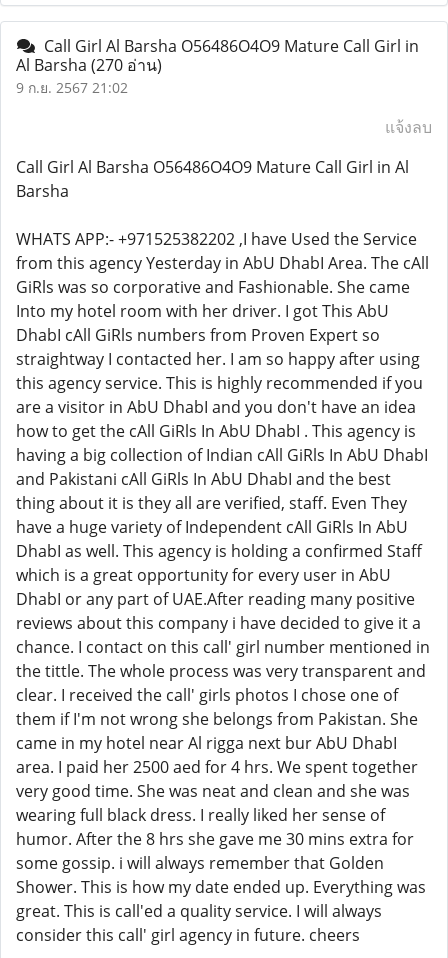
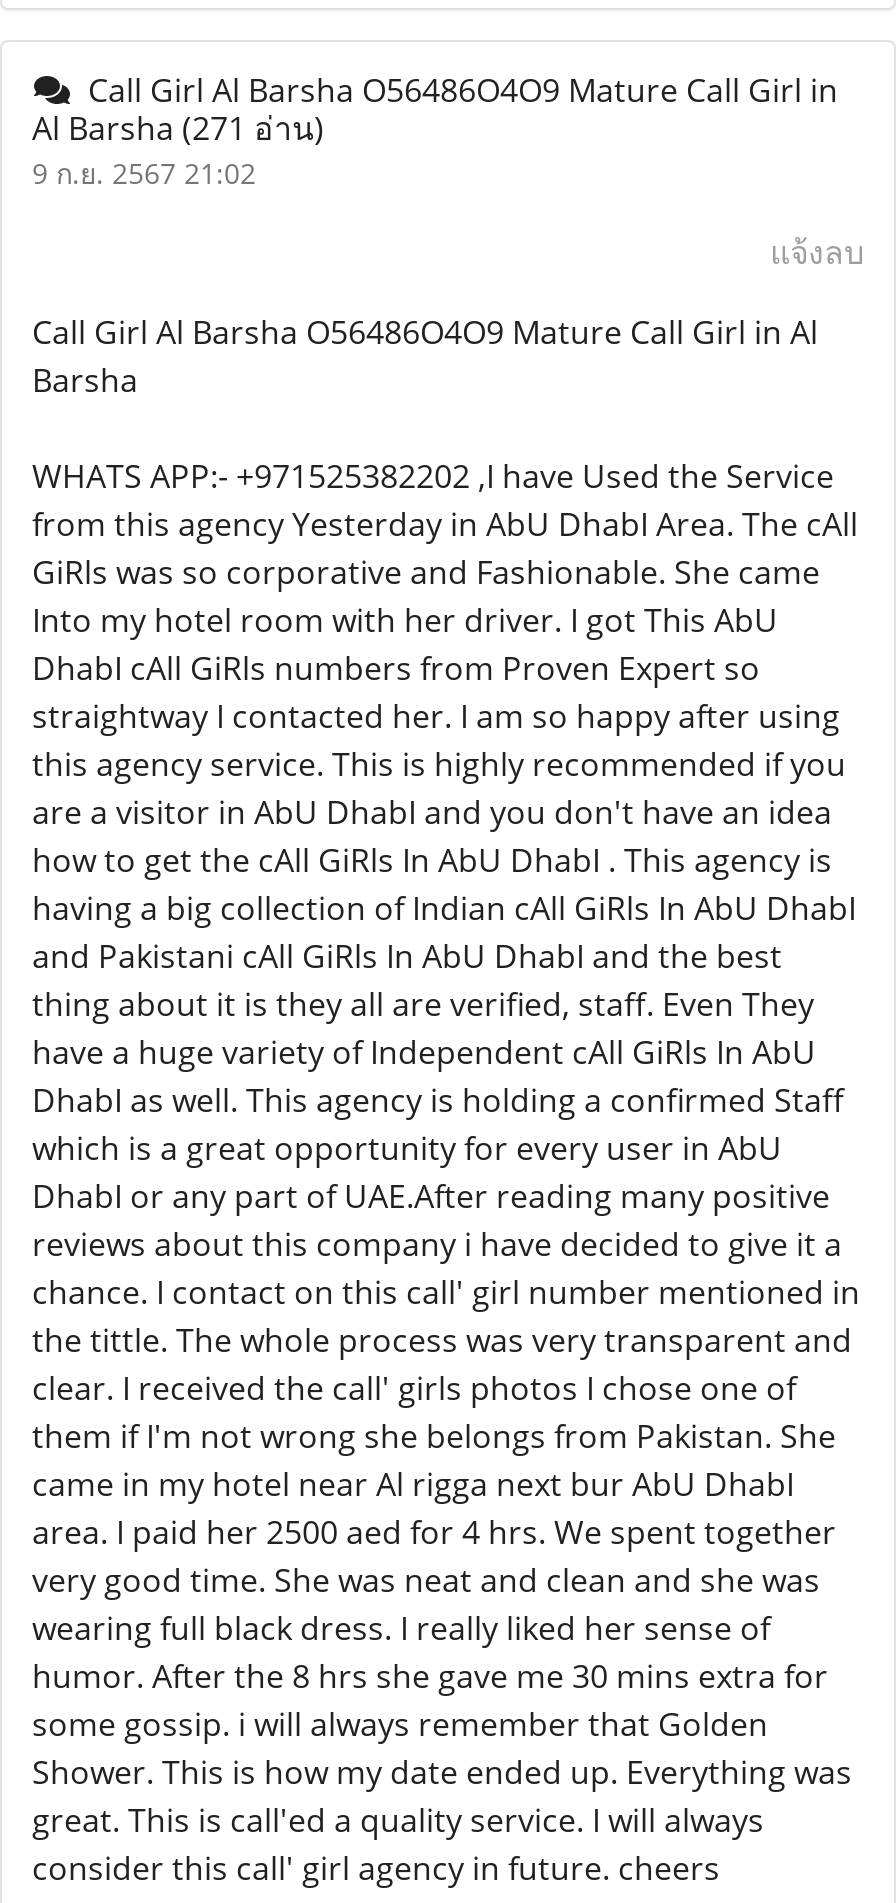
[16,54,162,76] Al Barsha (270 อ่าน) -> [32,106,324,150] Al Barsha (271 อ่าน)

